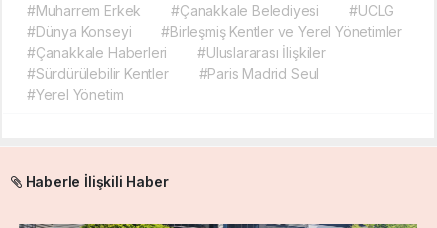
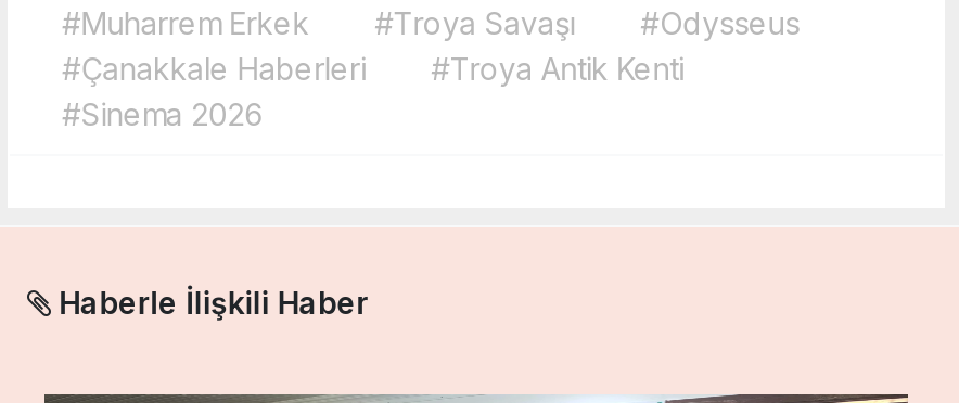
[27,2,402,40] #Çanakkale Belediyesi | #UCLG | #Dünya Konseyi | #Birleşmiş Kentler ve Yerel Yönetimler -> [374,4,799,41] #Troya Savaşı | #Odysseus
[27,44,326,103] #Uluslararası İlişkiler | #Sürdürülebilir Kentler | #Paris Madrid Seul | #Yerel Yönetim -> [62,50,684,132] #Troya Antik Kenti | #Sinema 2026

